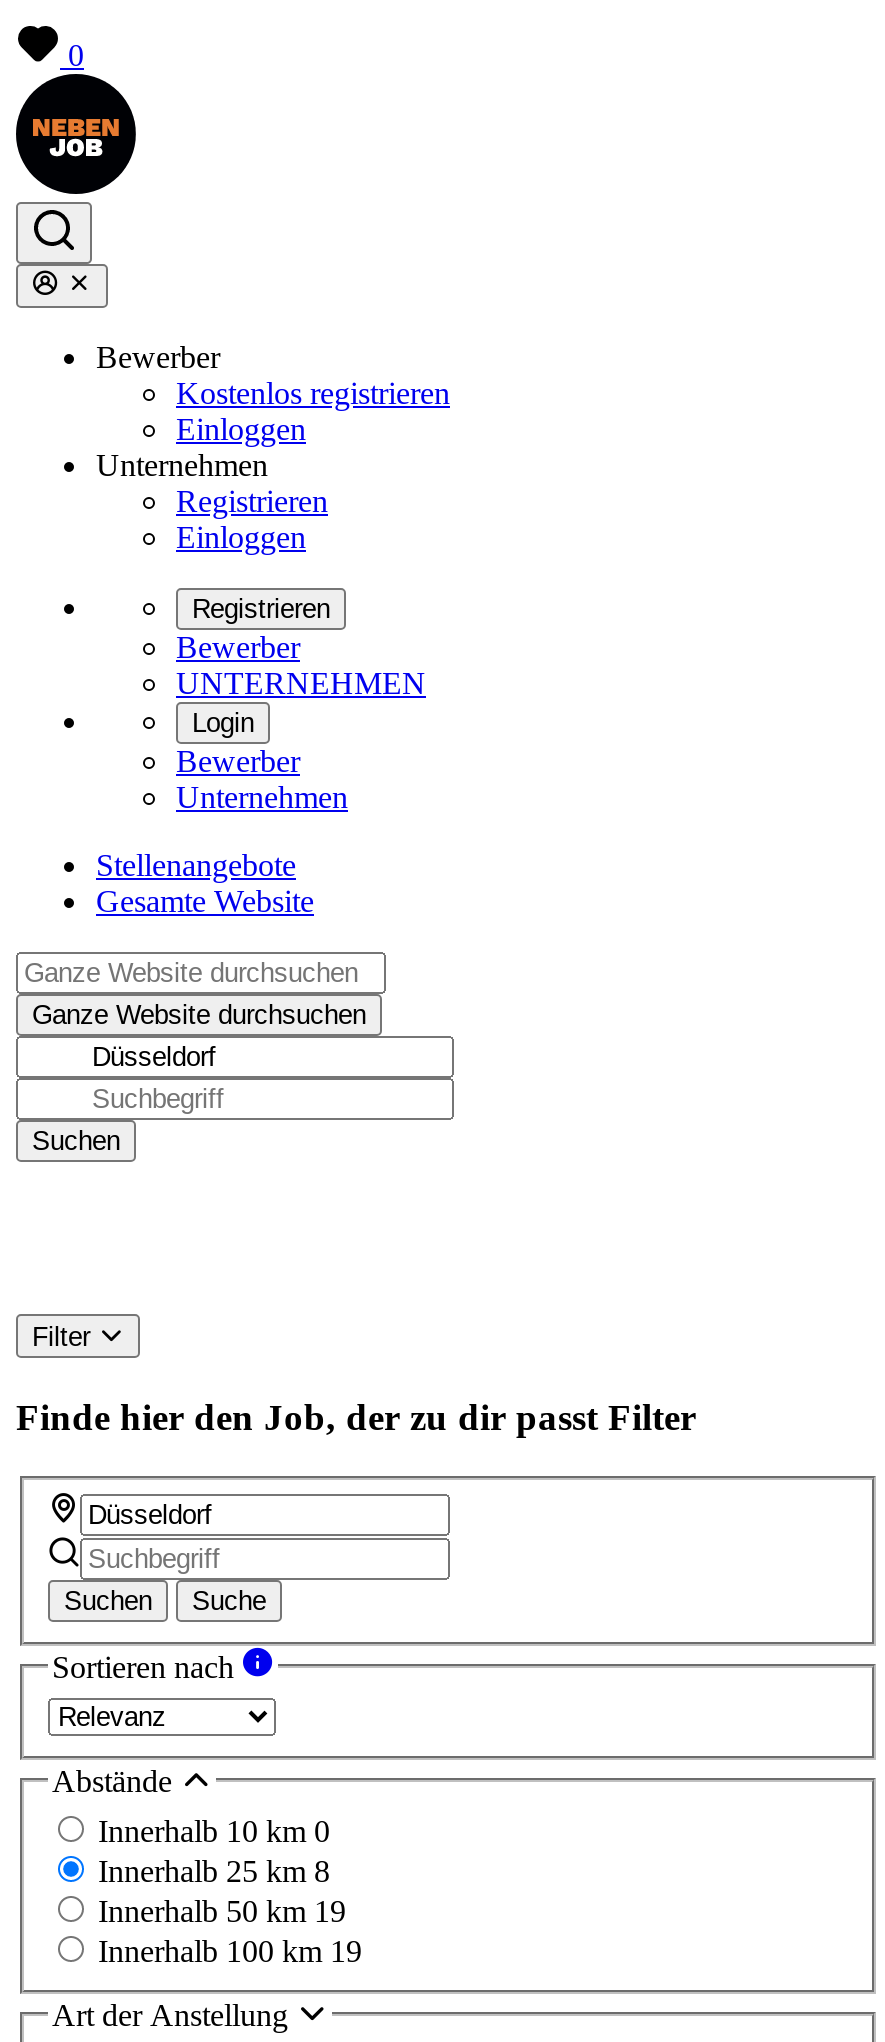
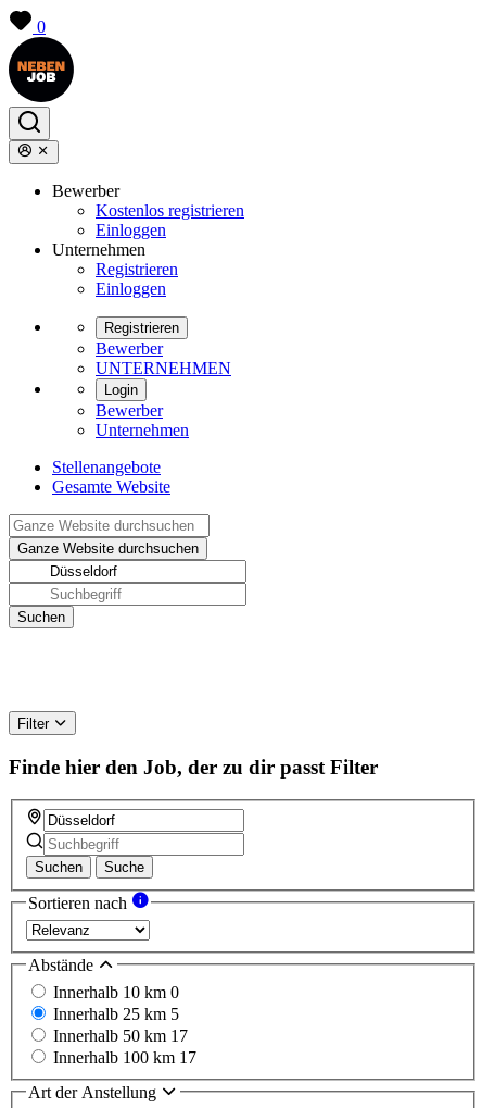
[98,1854,330,1888] Innerhalb 25 km 8 -> [53,1005,179,1023] Innerhalb 25 km 5
[98,1894,346,1928] Innerhalb 50 km 19 -> [53,1027,188,1045] Innerhalb 50 km 17
[98,1934,362,1968] Innerhalb 100 km 19 -> [53,1048,196,1067] Innerhalb 100 km 17

